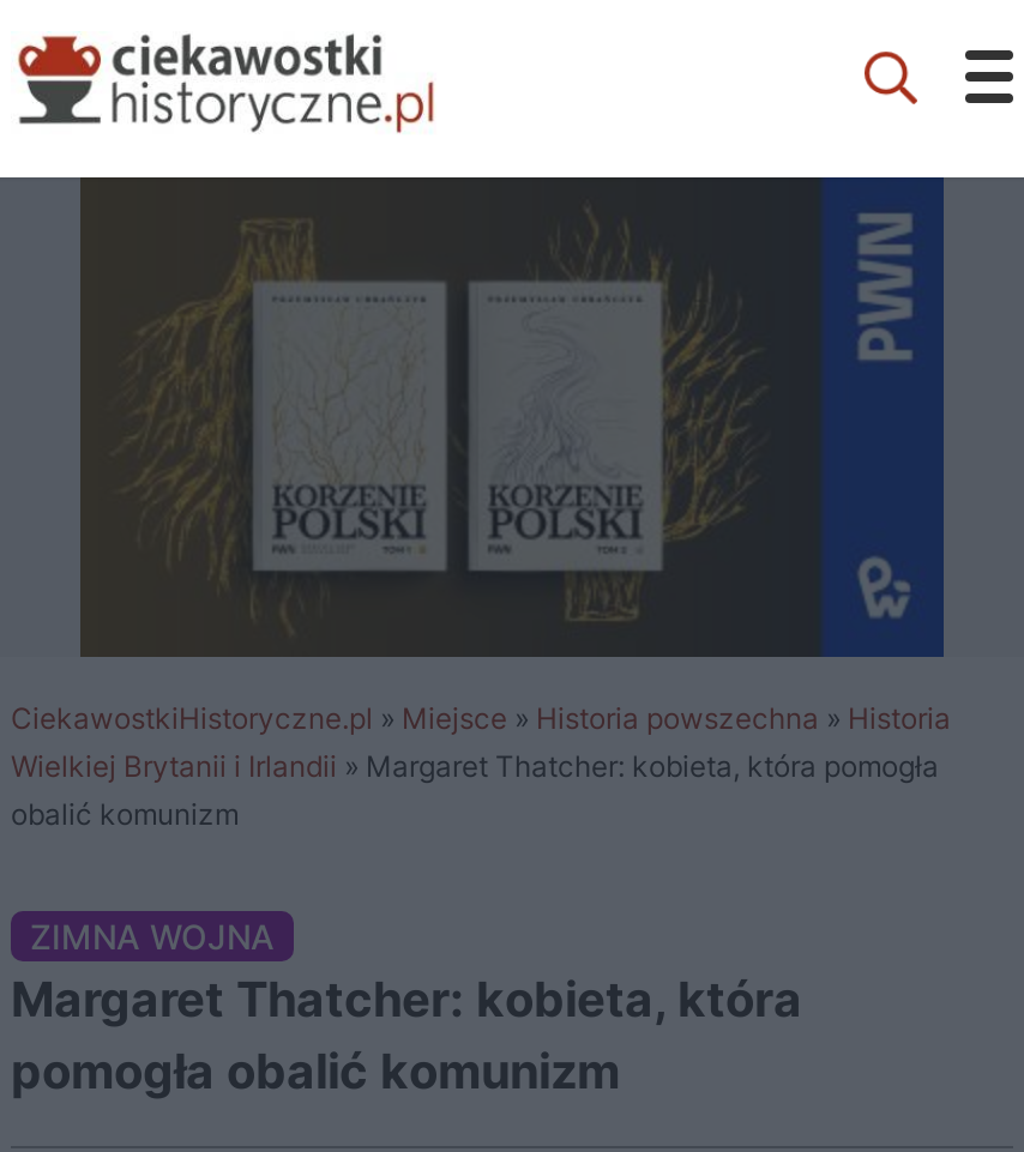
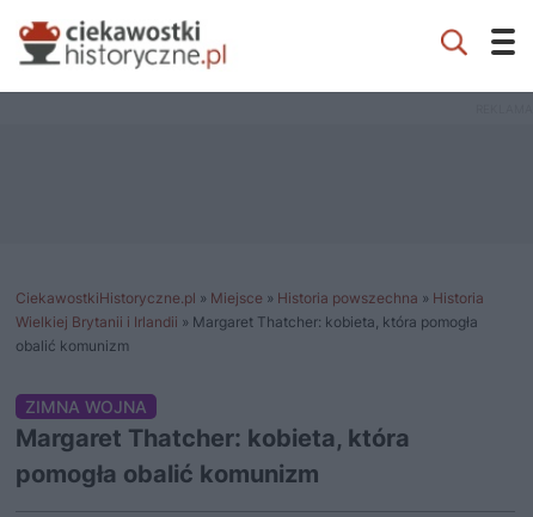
[80,180,944,657] [image] -> none

